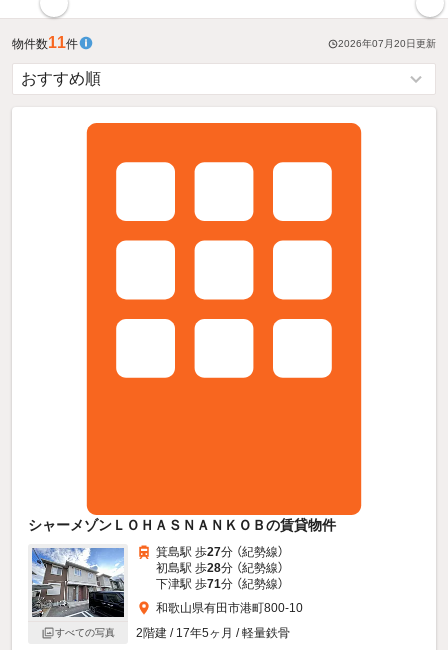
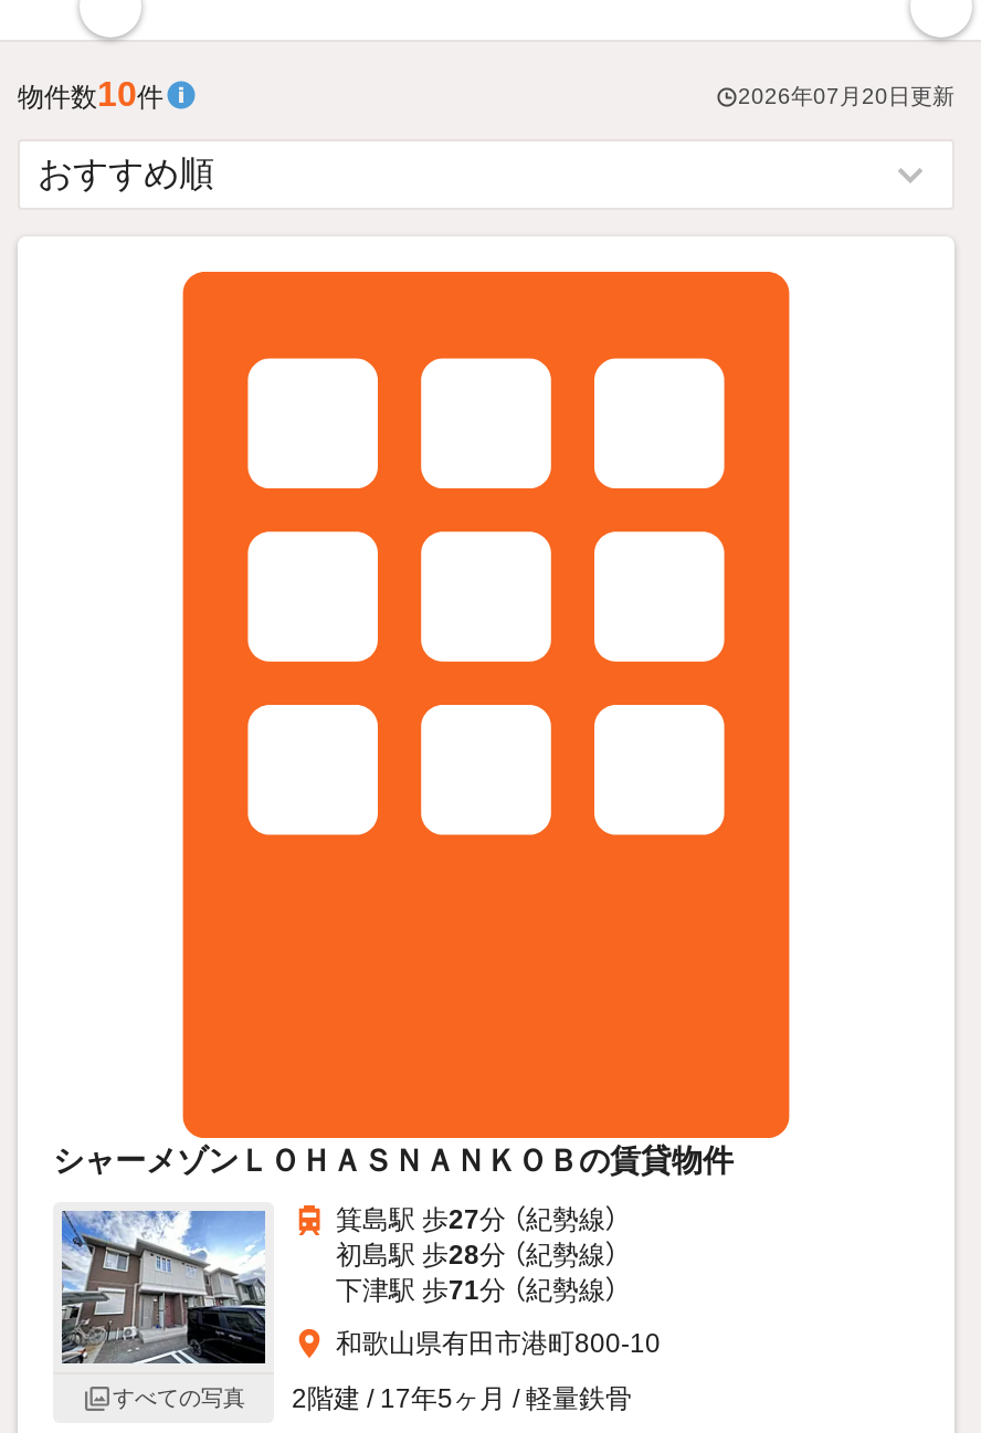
[12,34,78,51] 物件数11件 -> [18,75,163,113] 物件数10件

